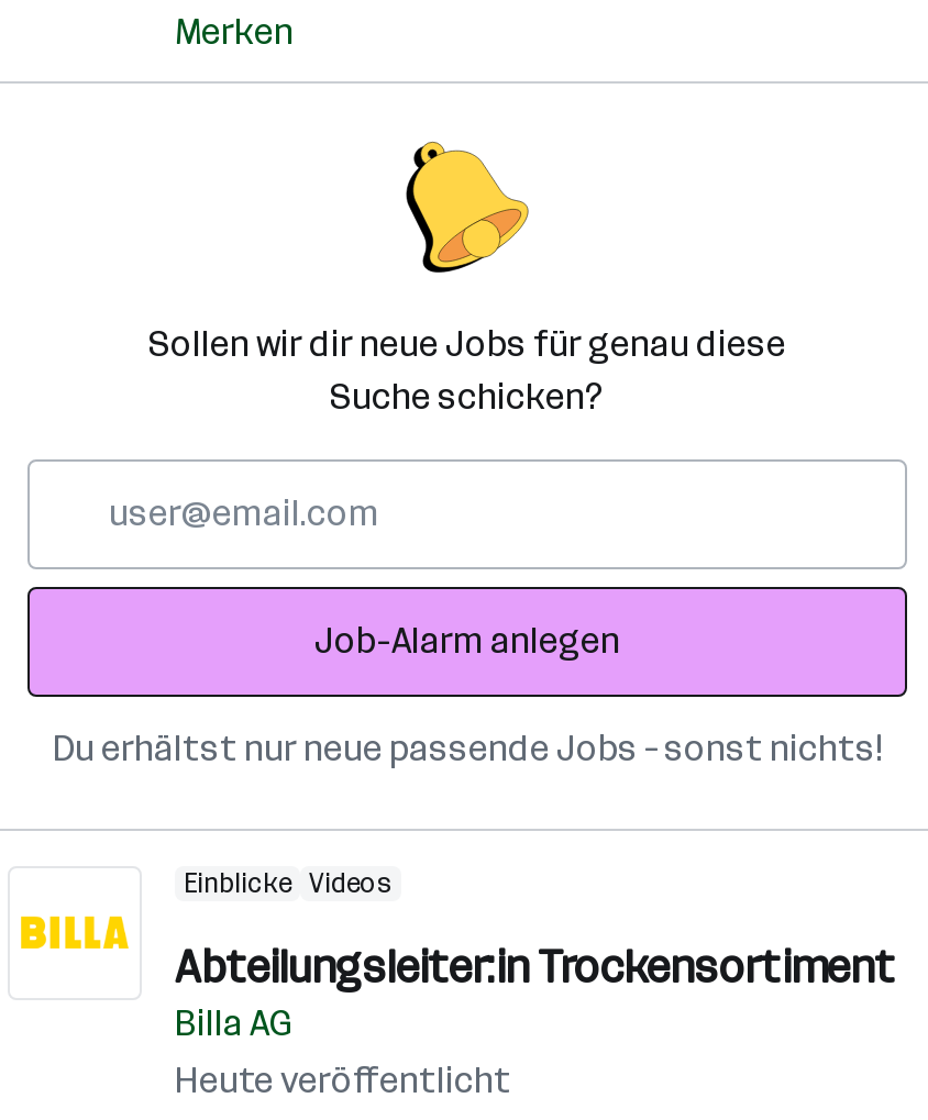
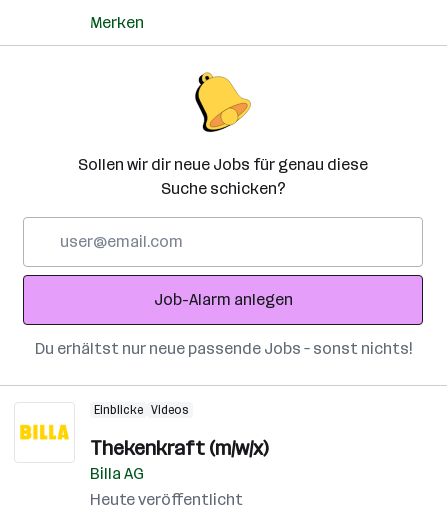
[175,941,896,994] Abteilungsleiter:in Trockensortiment -> [90,436,268,460] Thekenkraft (m/w/x)

